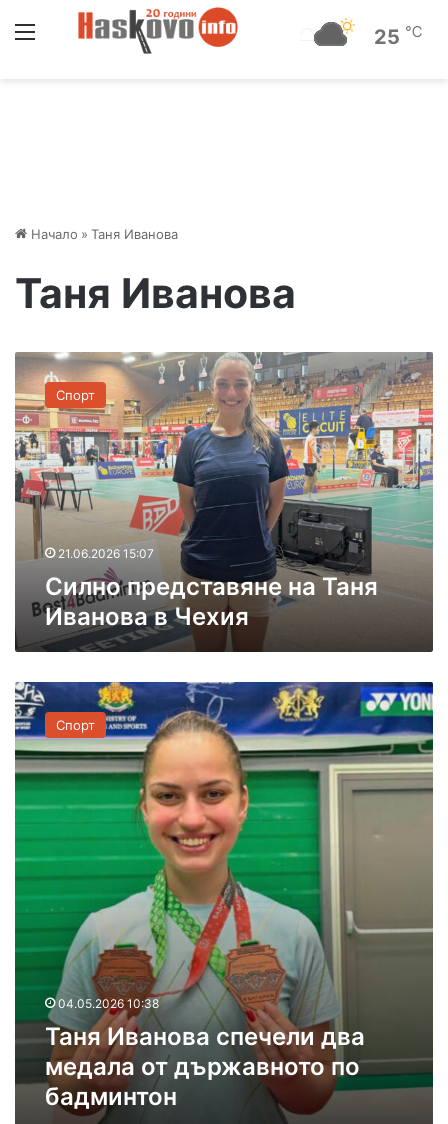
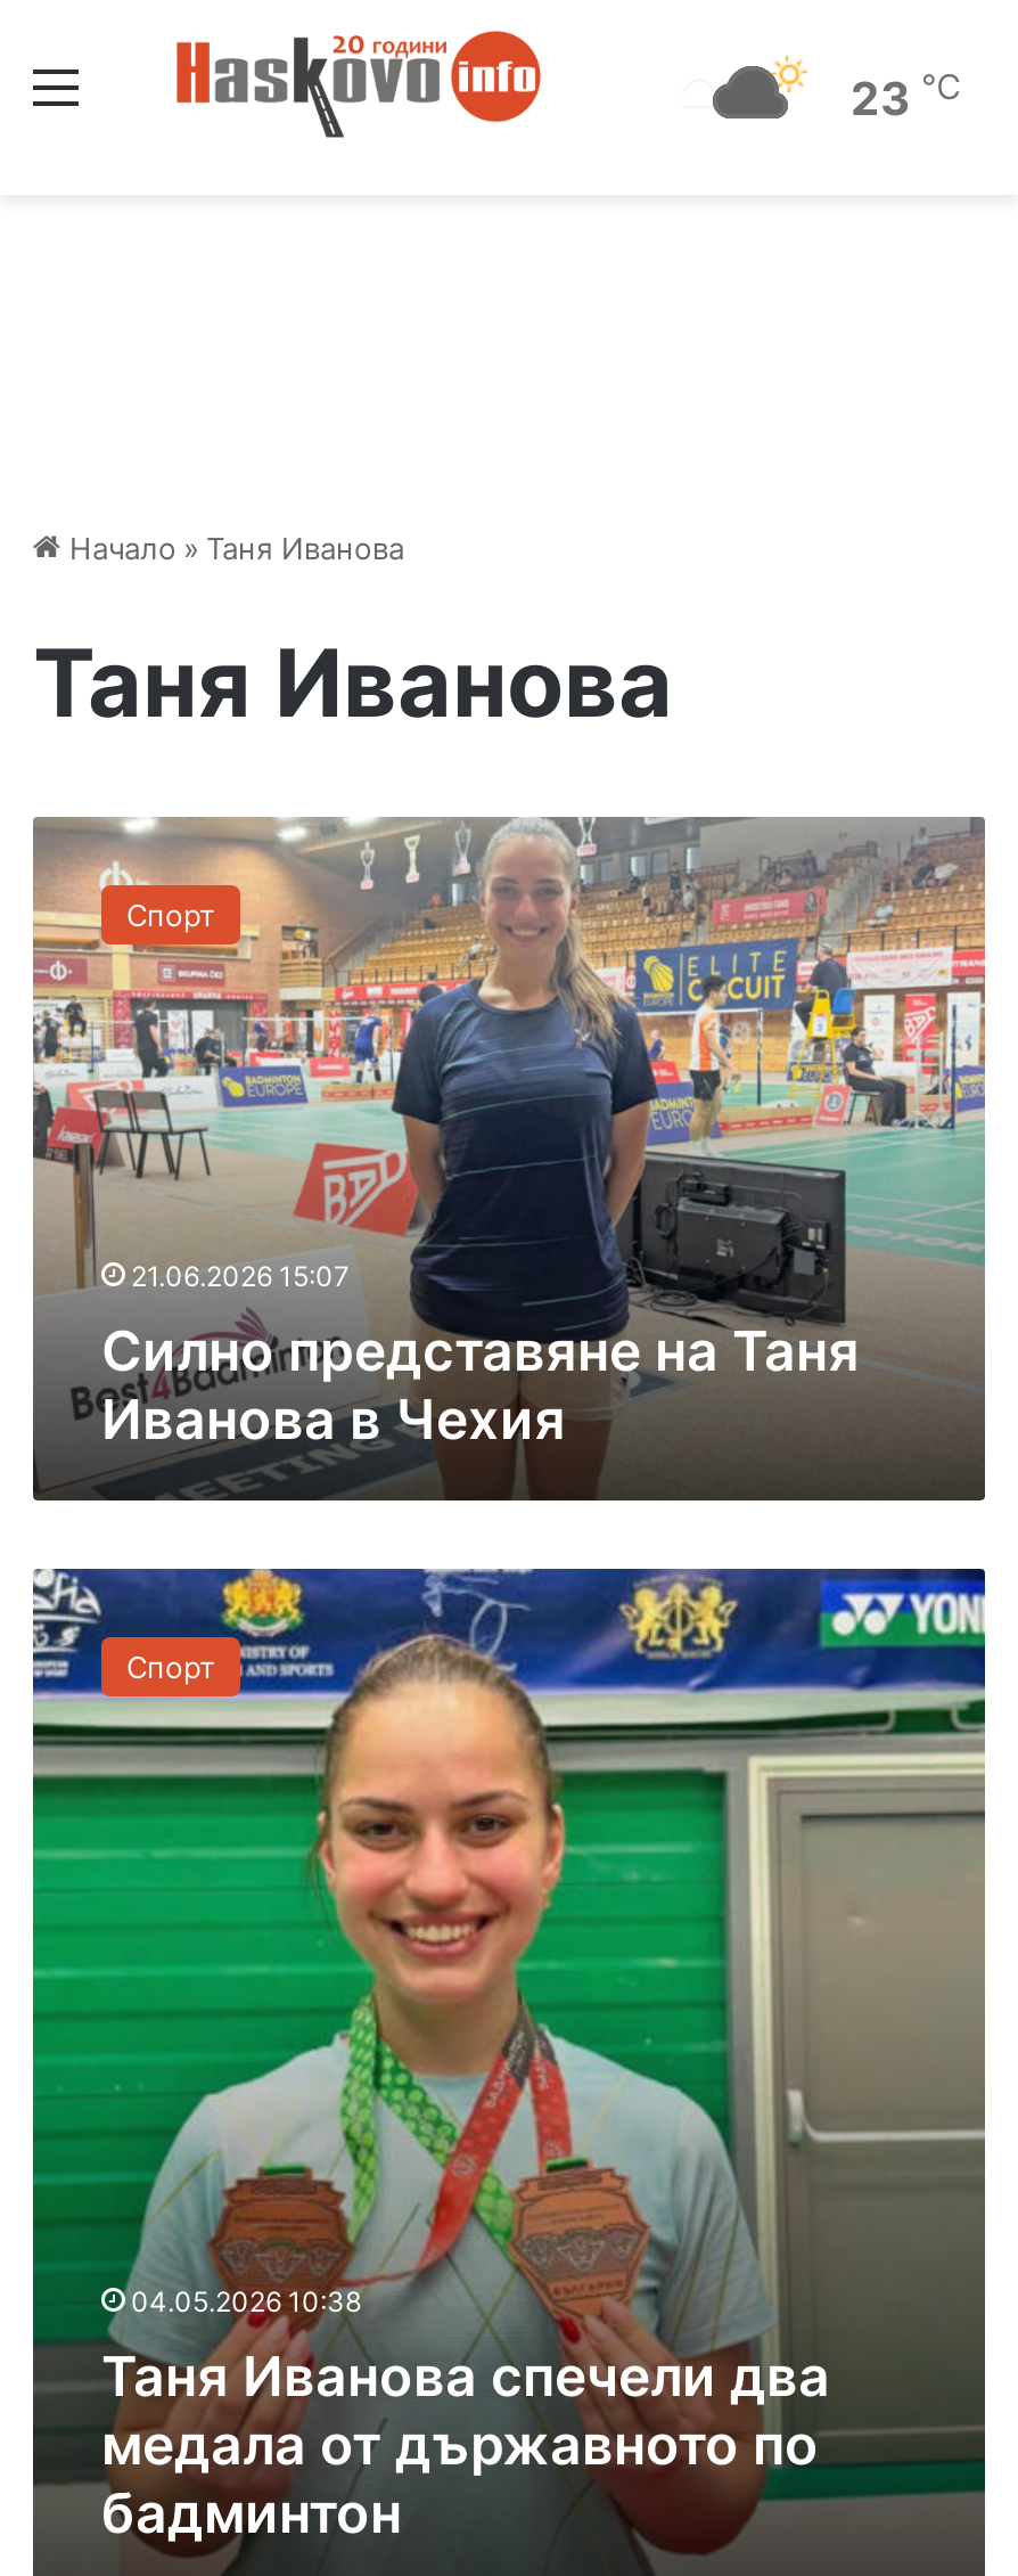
[374,21,423,49] 25 ℃ -> [851,64,962,126] 23 ℃

